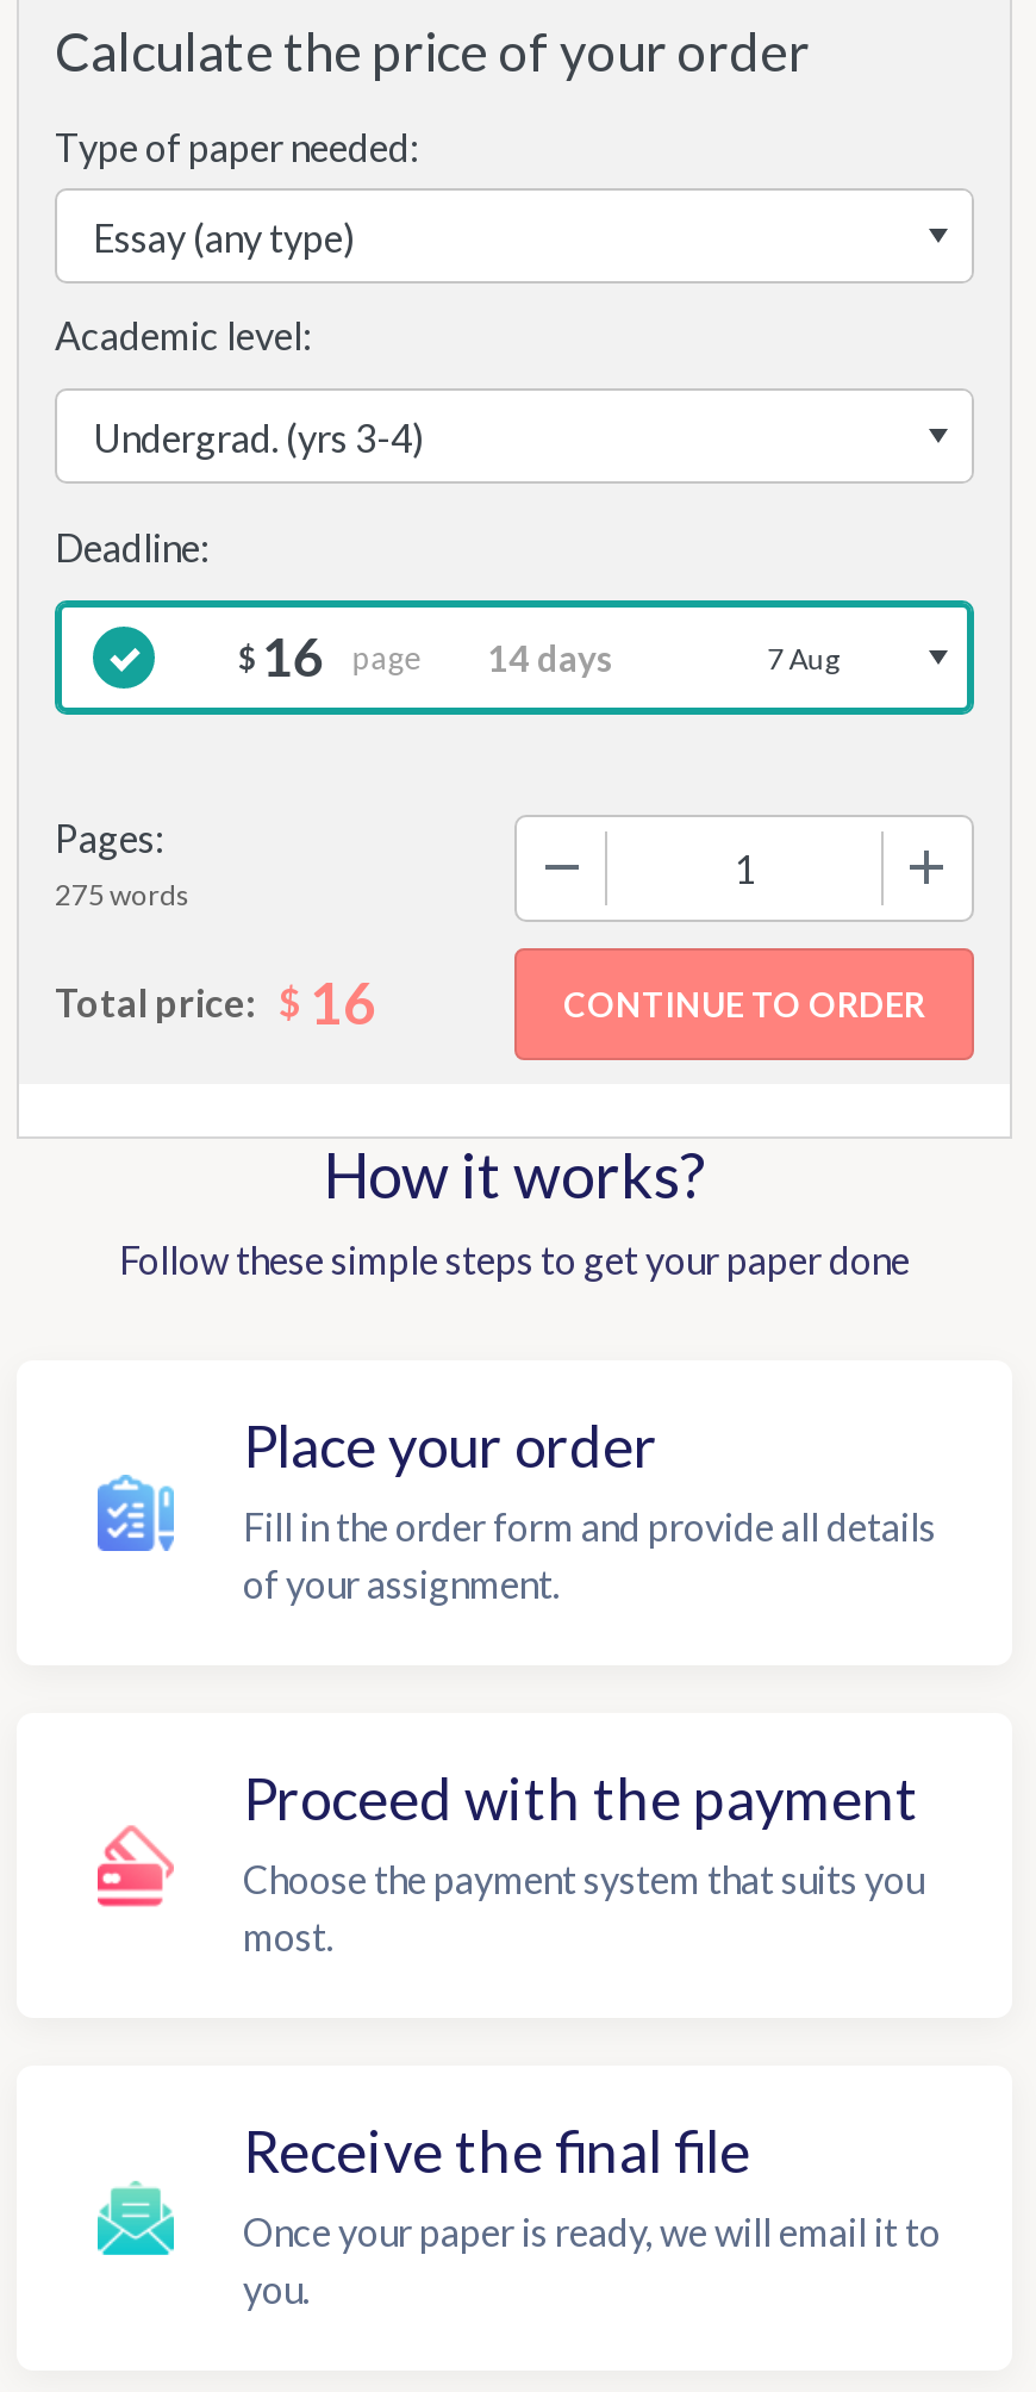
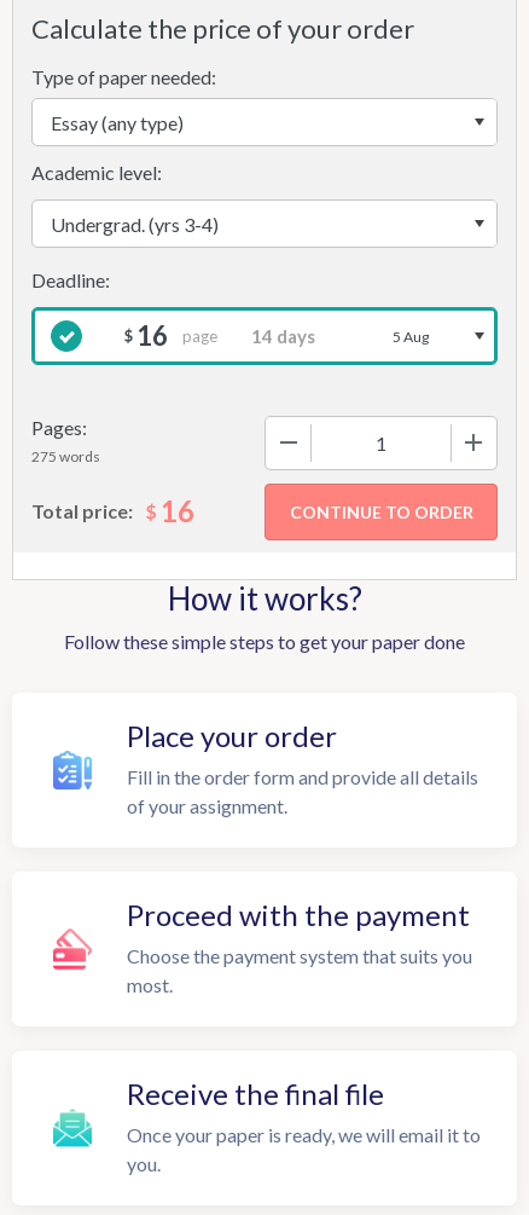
[767,640,839,675] 7 Aug -> [393,327,429,345] 5 Aug

